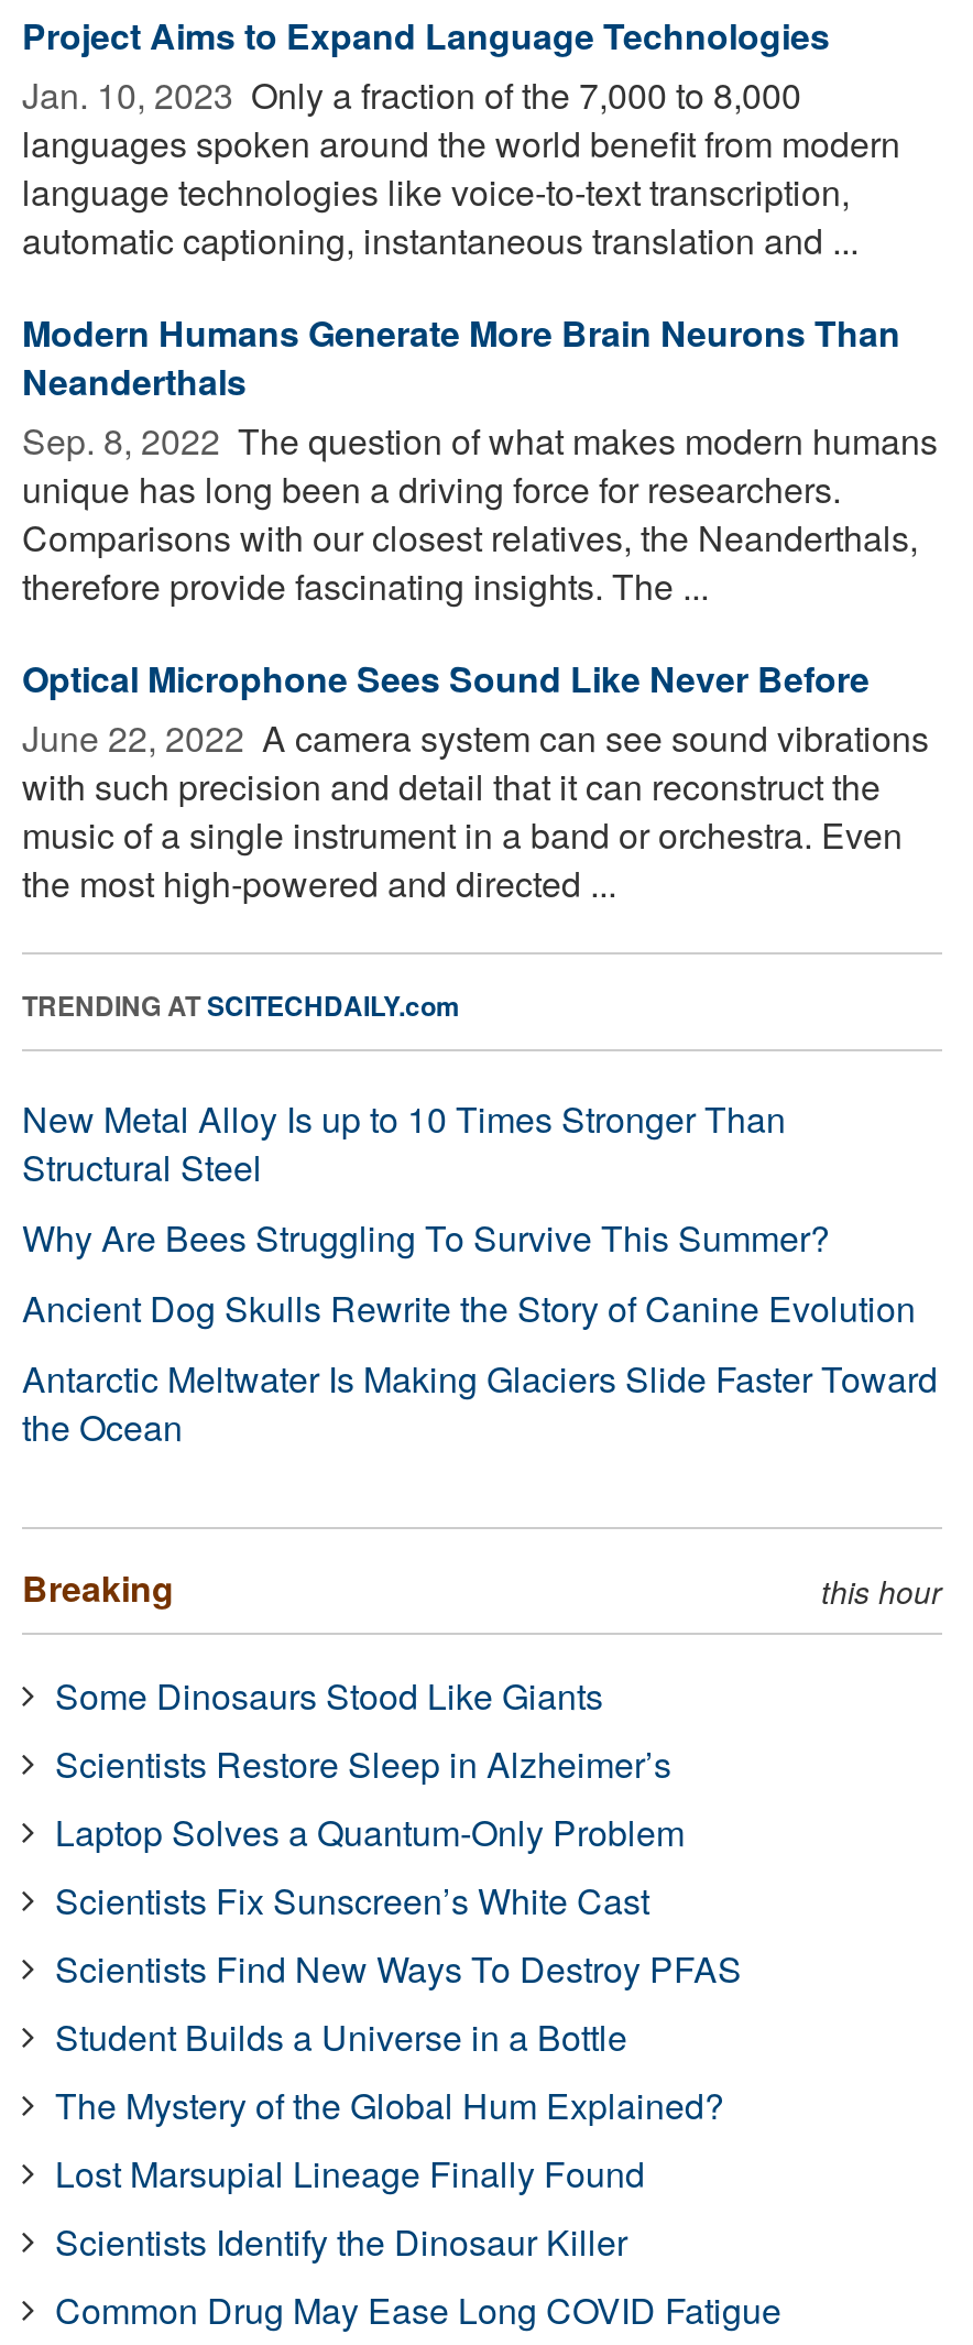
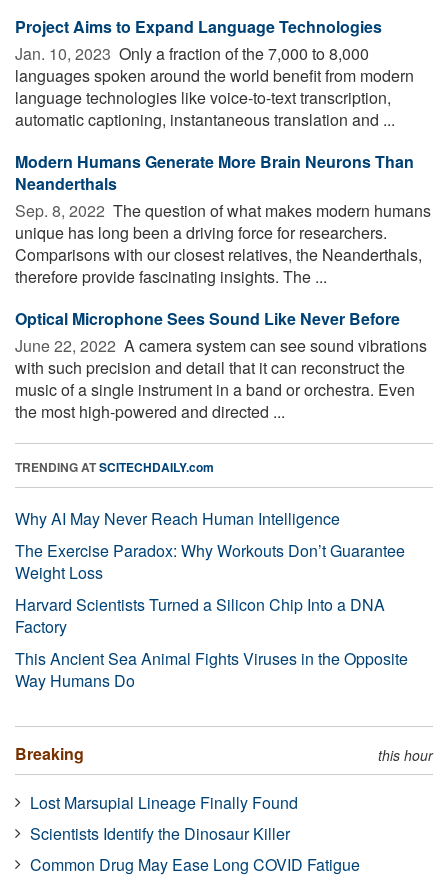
[22,1093,938,1452] New Metal Alloy Is up to 10 Times Stronger Than | Structural Steel | Why Are Bees Struggling To Survive This Summer? | Ancient Dog Skulls Rewrite the Story of Canine Evolution | Antarctic Meltwater Is Making Glaciers Slide Faster Toward | the Ocean -> [15,507,408,692] Why AI May Never Reach Human Intelligence | The Exercise Paradox: Why Workouts Don’t Guarantee | Weight Loss | Harvard Scientists Turned a Silicon Chip Into a DNA | Factory | This Ancient Sea Animal Fights Viruses in the Opposite | Way Humans Do
moved [22,1562,942,1612] -> [15,742,433,765]: Breaking | this hour
[55,1670,742,2130] Some Dinosaurs Stood Like Giants | Scientists Restore Sleep in Alzheimer’s | Laptop Solves a Quantum-Only Problem | Scientists Fix Sunscreen’s White Cast | Scientists Find New Ways To Destroy PFAS | Student Builds a Universe in a Bottle | The Mystery of the Global Hum Explained? -> none

